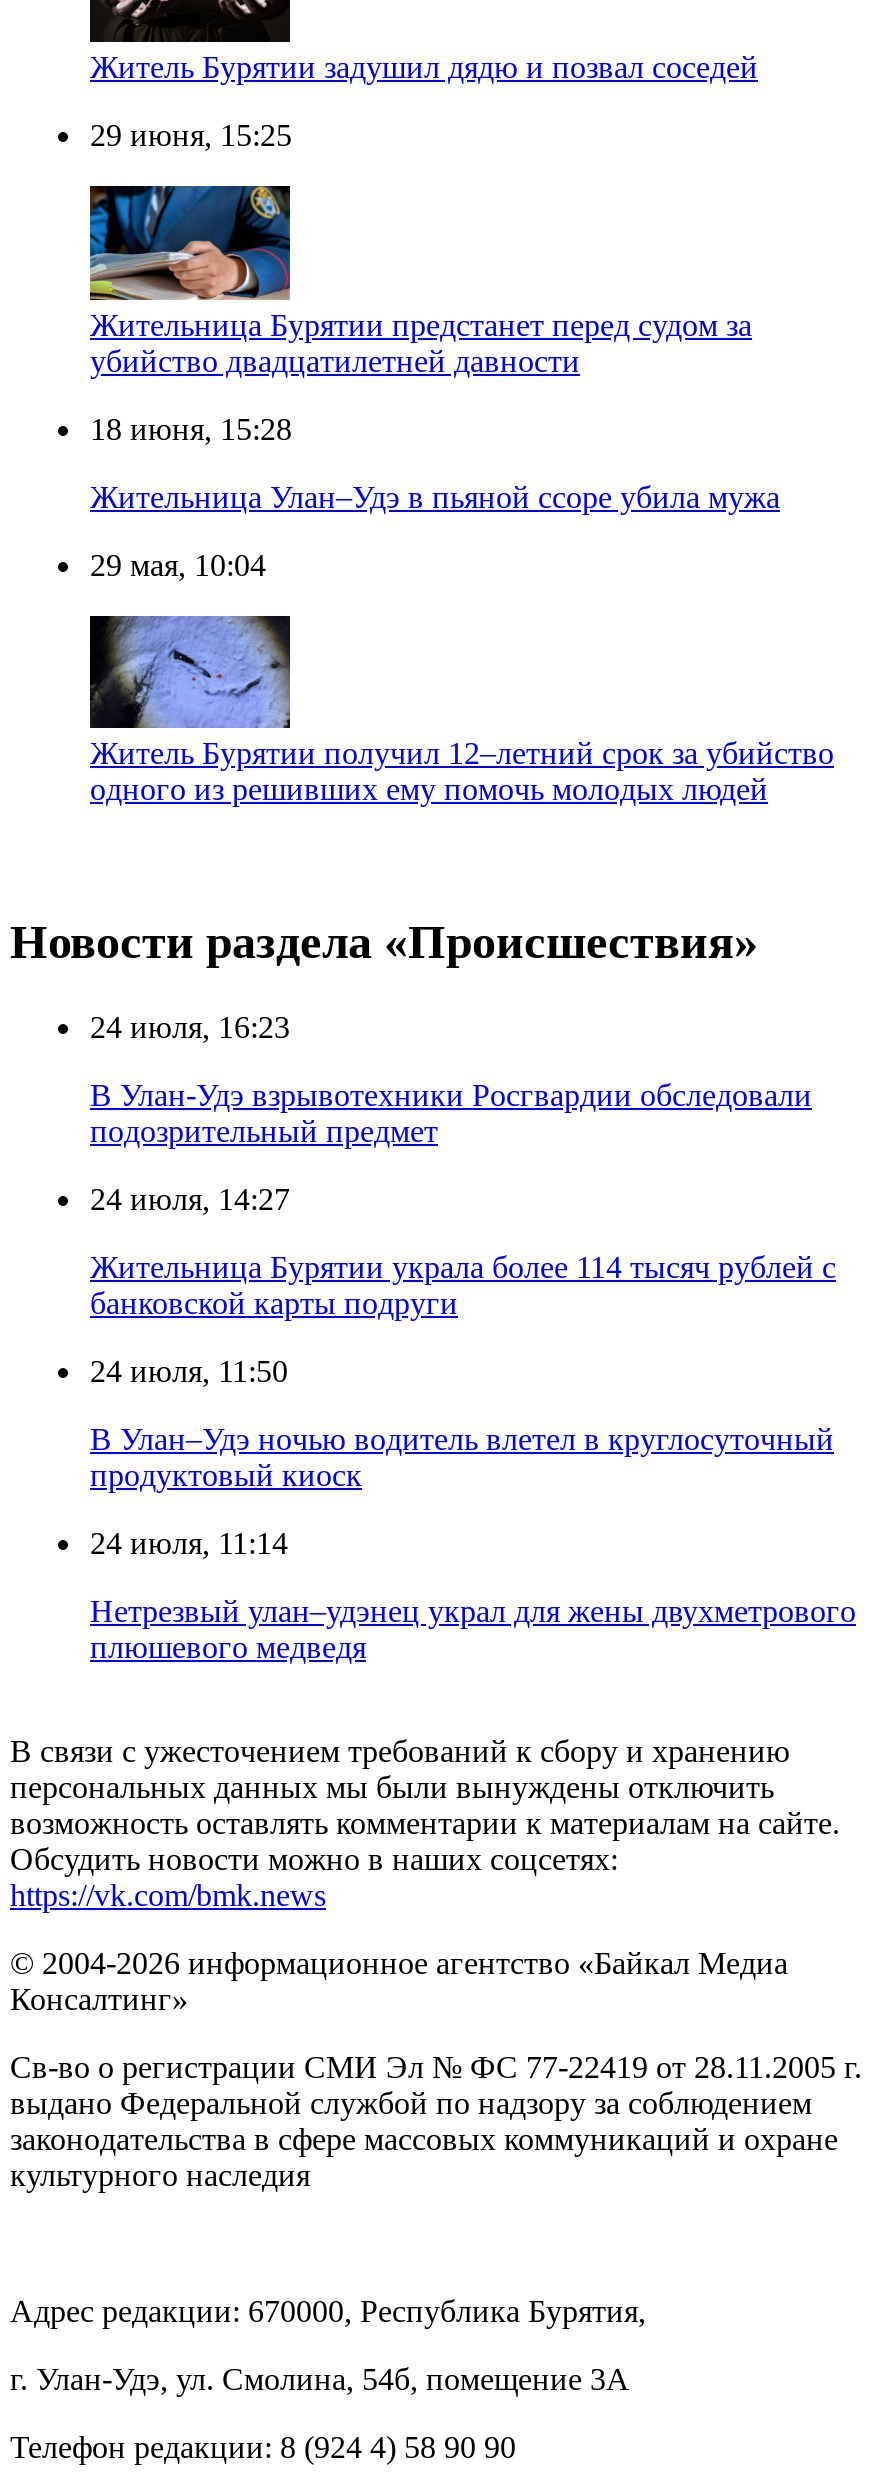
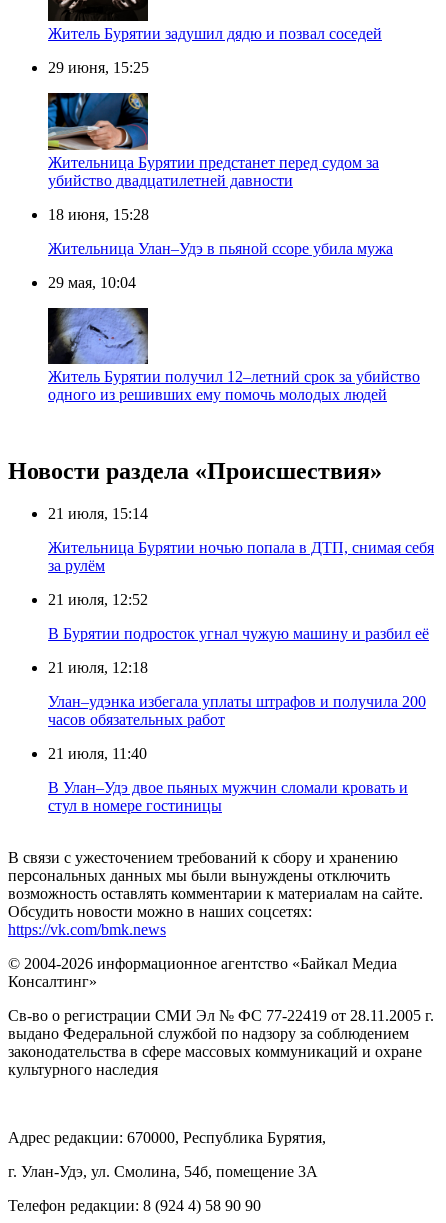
[90,1010,290,1044] 24 июля, 16:23 -> [48,505,148,522] 21 июля, 15:14
[90,1078,812,1148] В Улан-Удэ взрывотехники Росгвардии обследовали | подозрительный предмет -> [48,539,434,574] Жительница Бурятии ночью попала в ДТП, снимая себя | за рулём
[90,1182,290,1216] 24 июля, 14:27 -> [48,591,148,608] 21 июля, 12:52
[90,1250,836,1320] Жительница Бурятии украла более 114 тысяч рублей с | банковской карты подруги -> [48,625,429,642] В Бурятии подросток угнал чужую машину и разбил её
[90,1354,288,1388] 24 июля, 11:50 -> [48,659,148,676] 21 июля, 12:18
[90,1422,834,1492] В Улан–Удэ ночью водитель влетел в круглосуточный | продуктовый киоск -> [48,693,426,728] Улан–удэнка избегала уплаты штрафов и получила 200 | часов обязательных работ
[90,1526,288,1560] 24 июля, 11:14 -> [48,745,147,762] 21 июля, 11:40
[90,1594,856,1664] Нетрезвый улан–удэнец украл для жены двухметрового | плюшевого медведя -> [48,779,408,814] В Улан–Удэ двое пьяных мужчин сломали кровать и | стул в номере гостиницы

